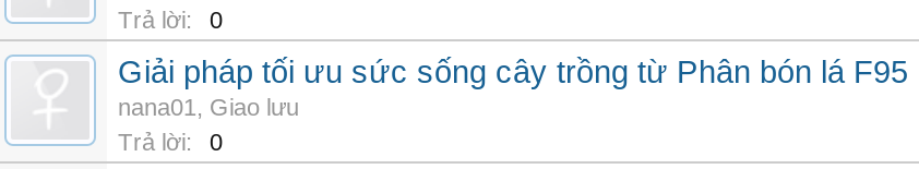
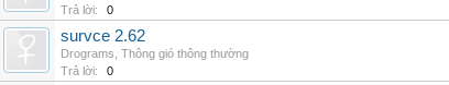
[118,55,908,120] Giải pháp tối ưu sức sống cây trồng từ Phân bón lá F95 | nana01, Giao lưu -> [61,27,249,60] survce 2.62 | Drograms, Thông gió thông thường

